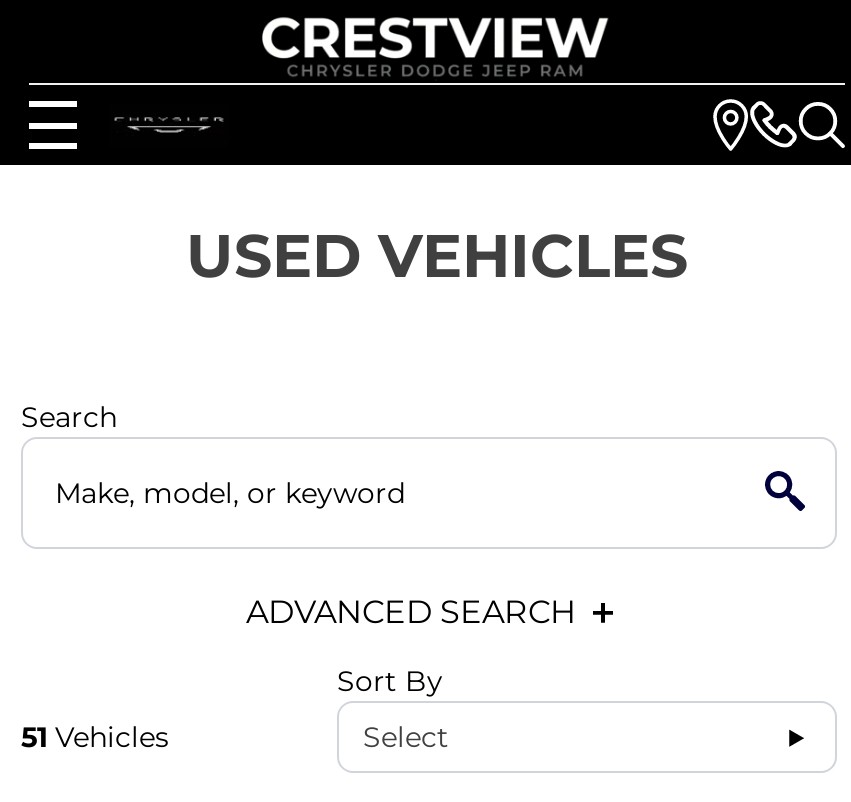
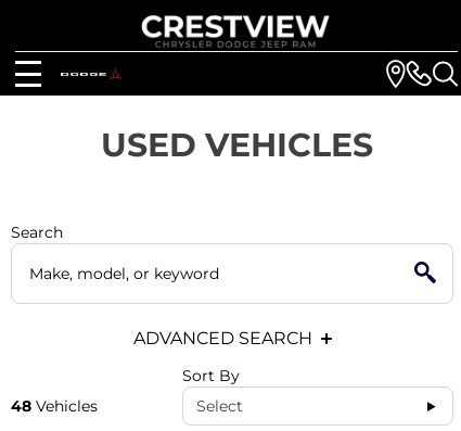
[21,719,169,755] 51 Vehicles -> [11,396,98,416] 48 Vehicles

